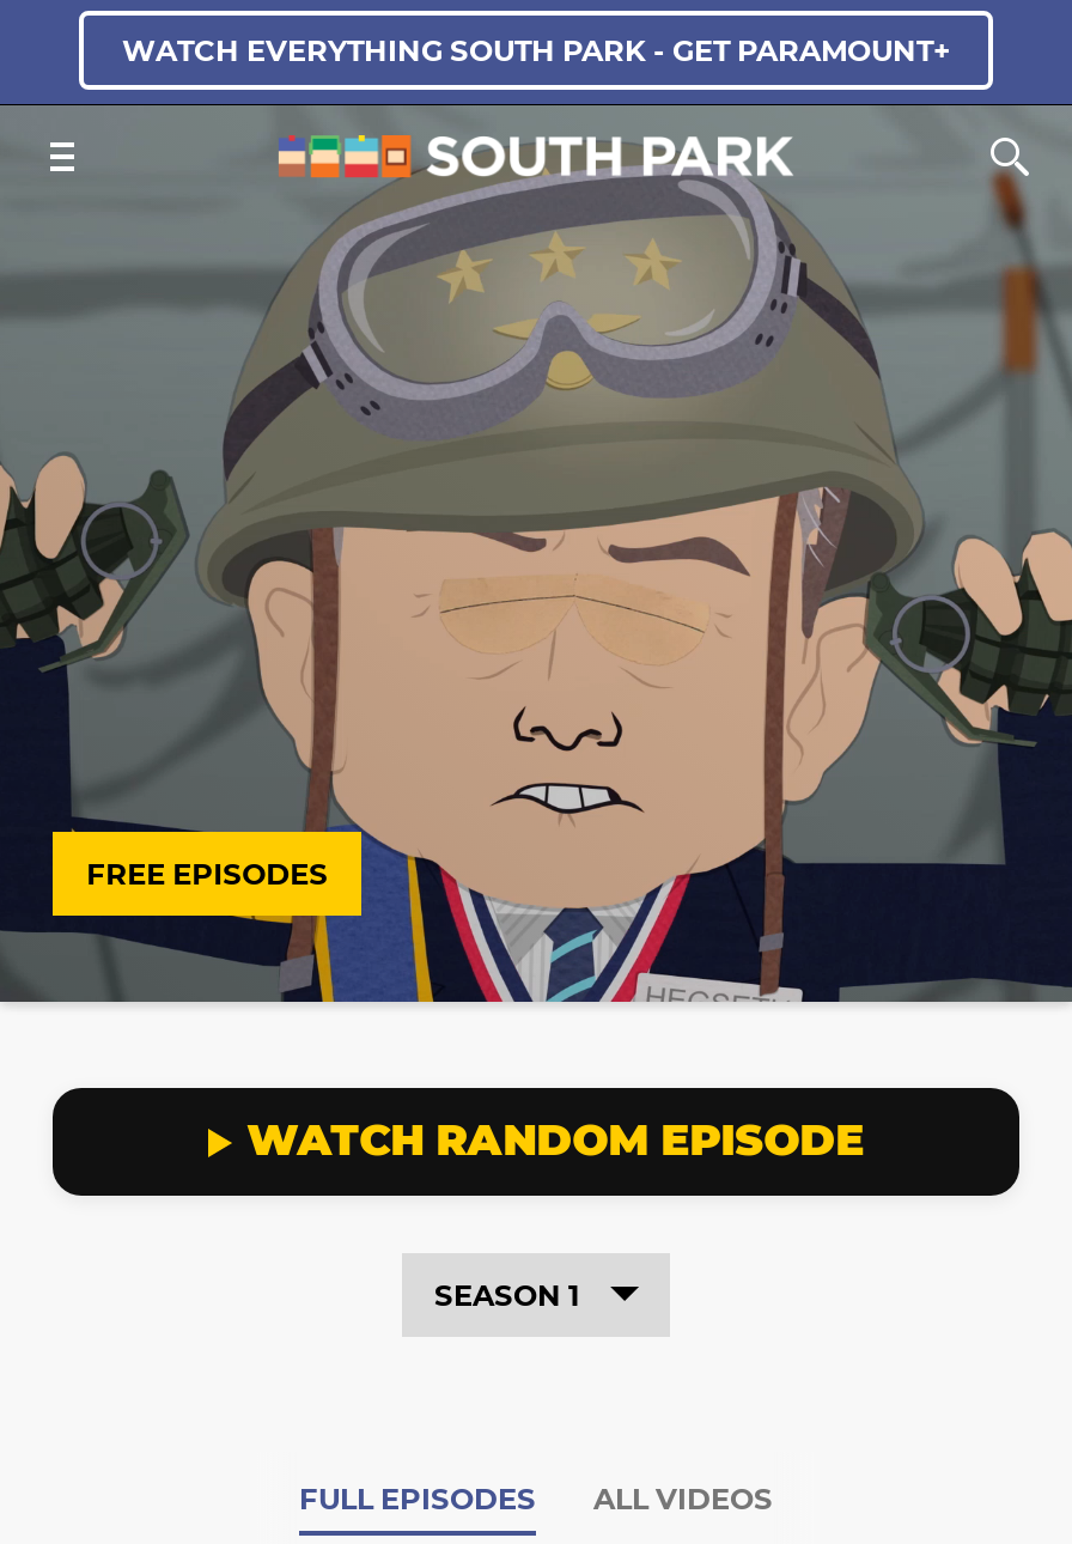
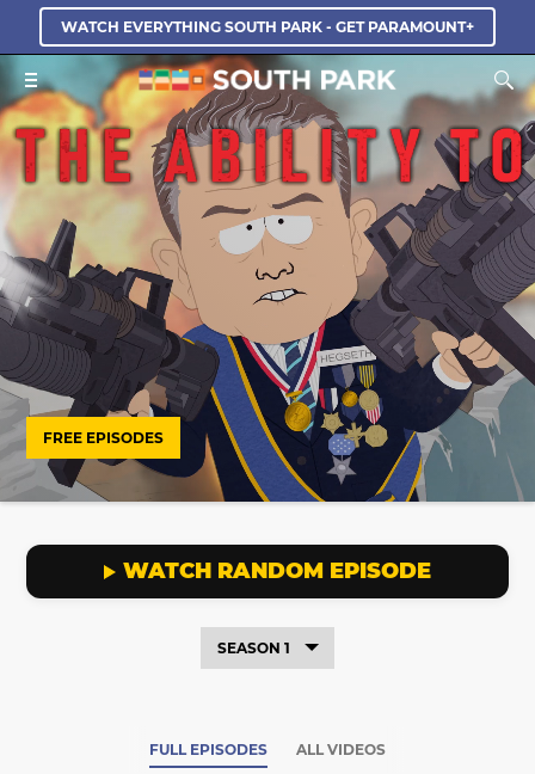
[7,104,1065,1004] [image] -> [4,54,531,503] [image]

